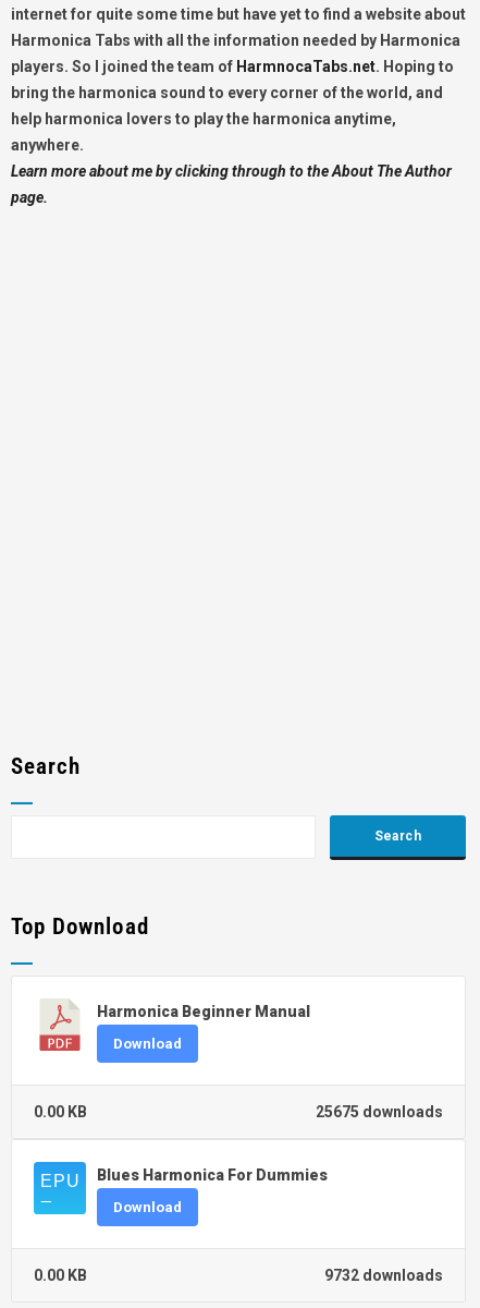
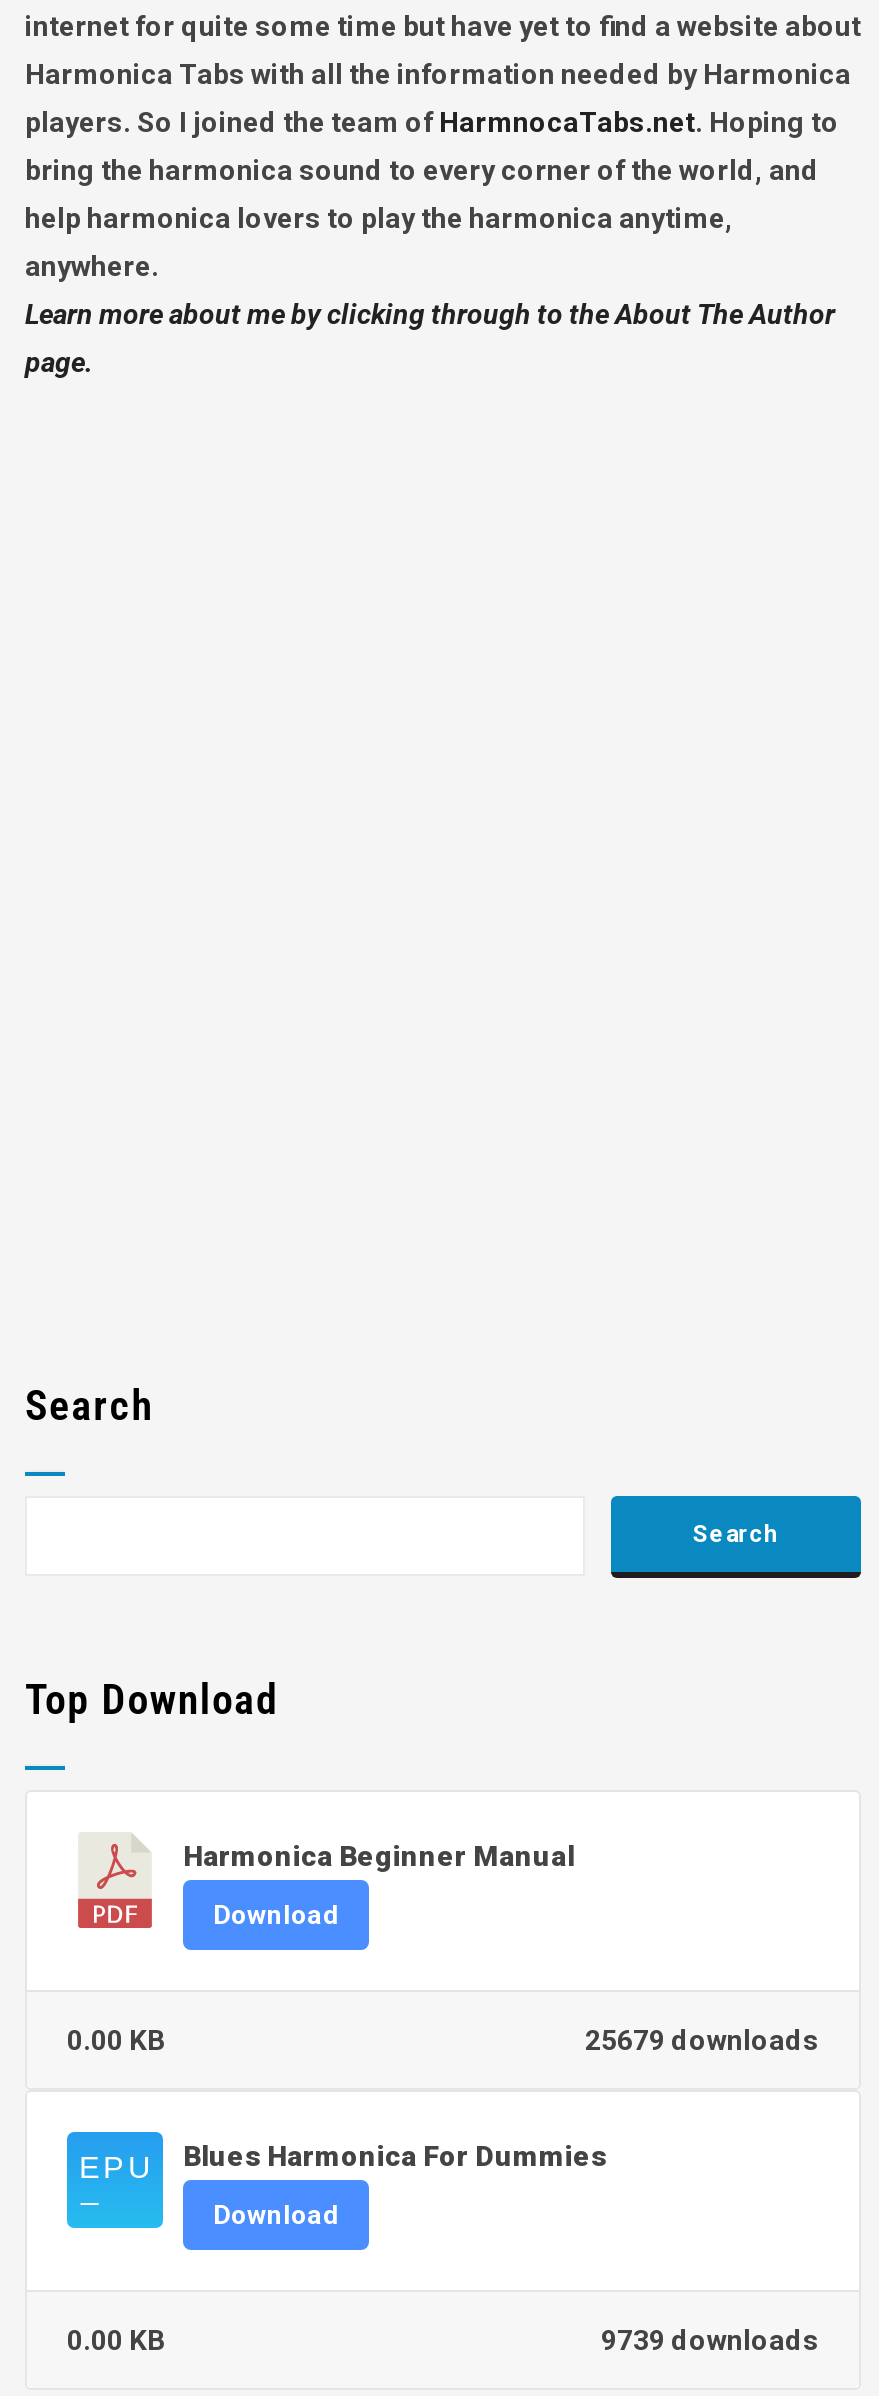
[316,1103,443,1121] 25675 downloads -> [585,2024,819,2056] 25679 downloads
[324,1267,443,1284] 9732 downloads -> [601,2324,819,2356] 9739 downloads

